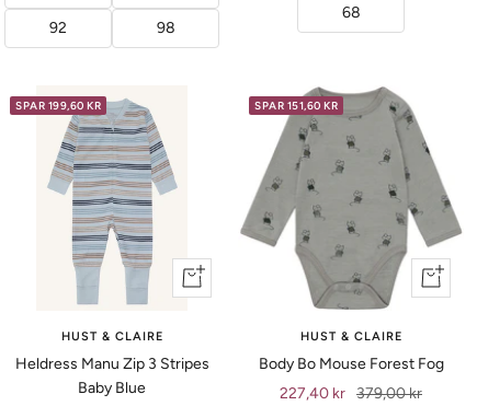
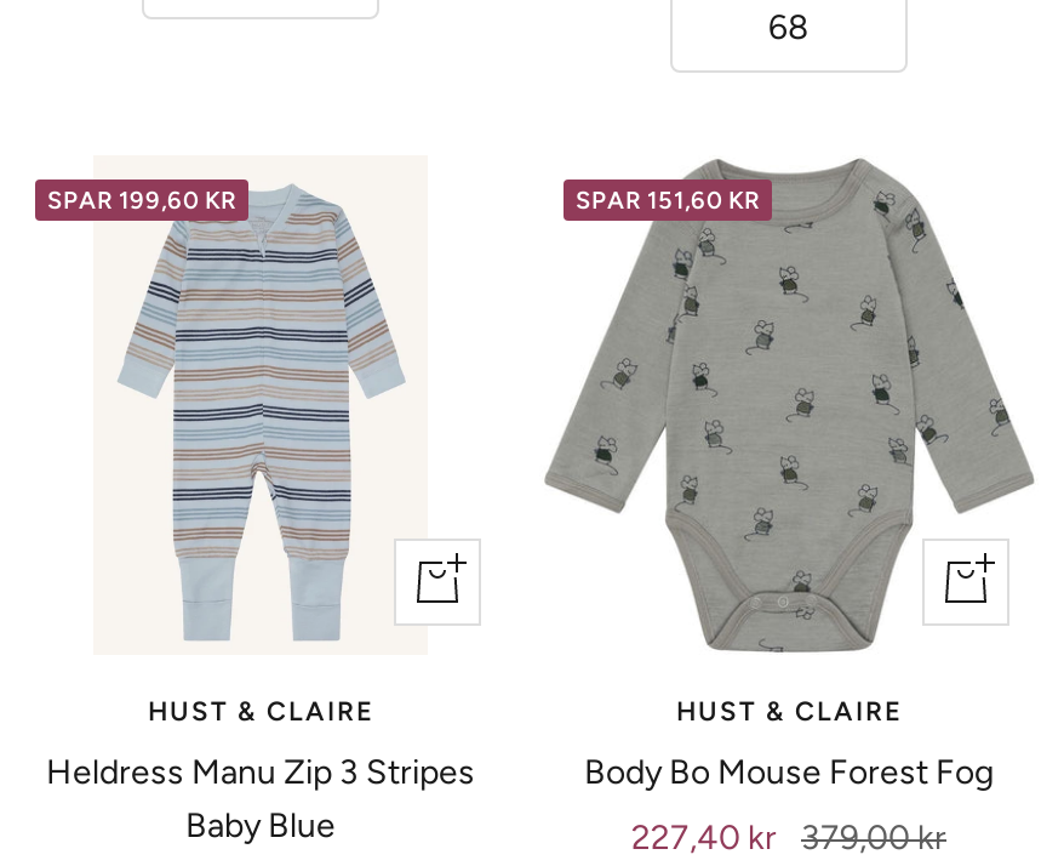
[49,18,175,37] 92 | 98 -> none

